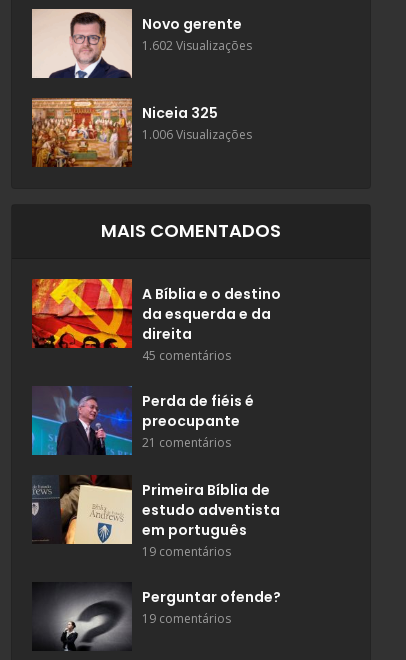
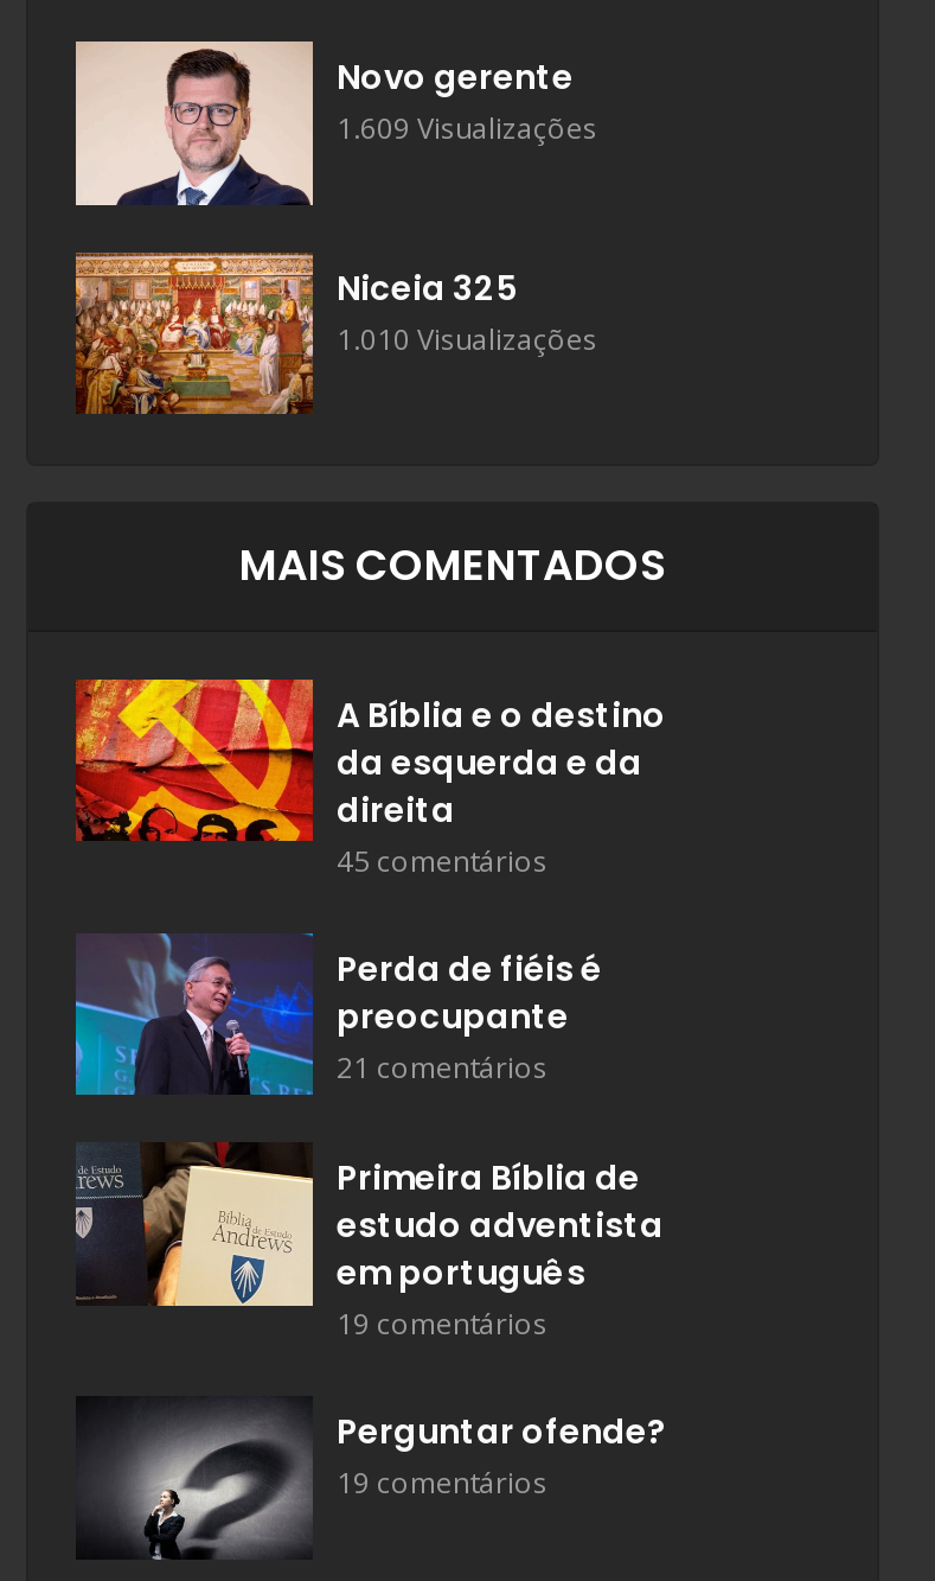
[142,37,252,54] 1.602 Visualizações -> [337,108,597,148] 1.609 Visualizações
[142,126,252,143] 1.006 Visualizações -> [337,318,597,358] 1.010 Visualizações

